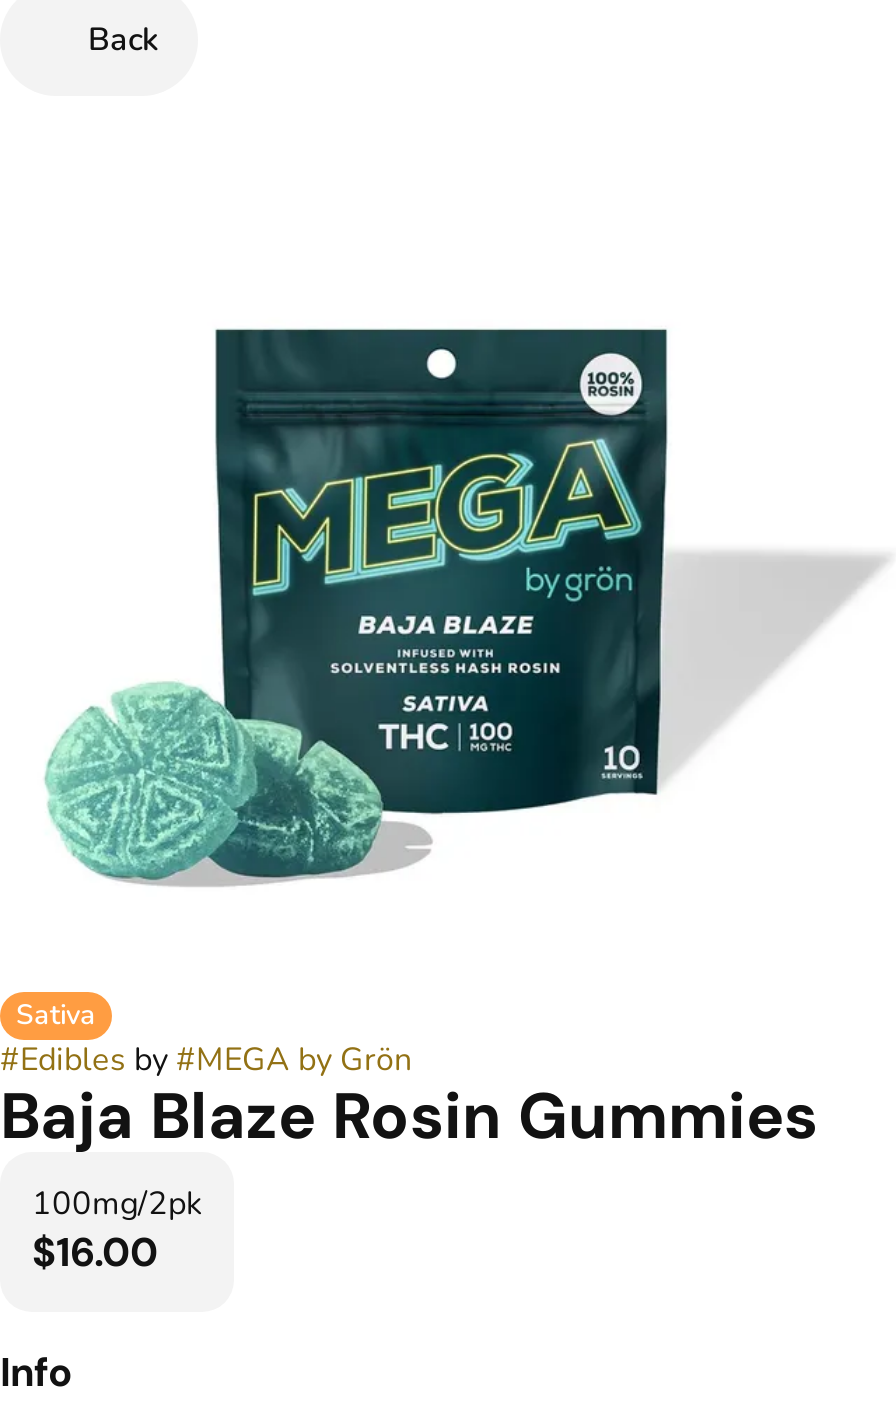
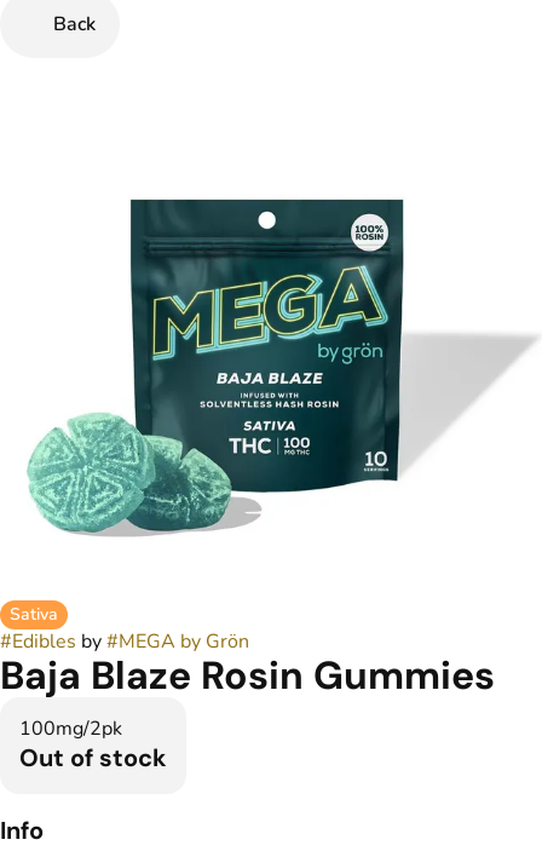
[32,1226,158,1278] $16.00 -> [19,742,167,773] Out of stock

